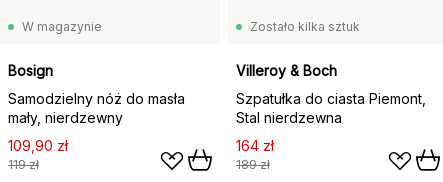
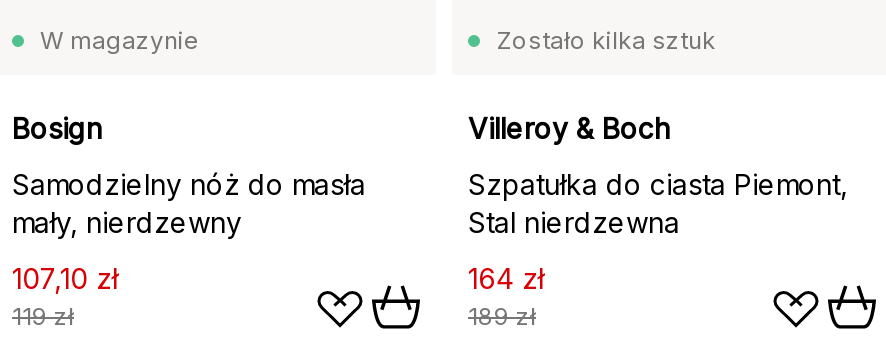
[8,137,68,154] 109,90 zł -> [12,261,118,295] 107,10 zł

